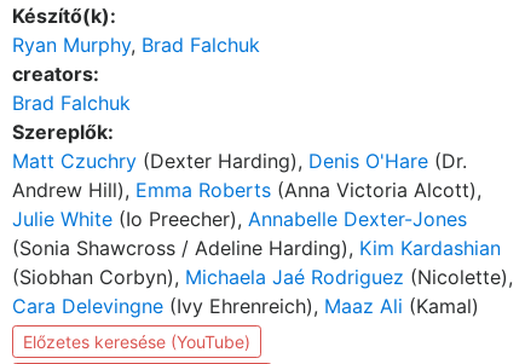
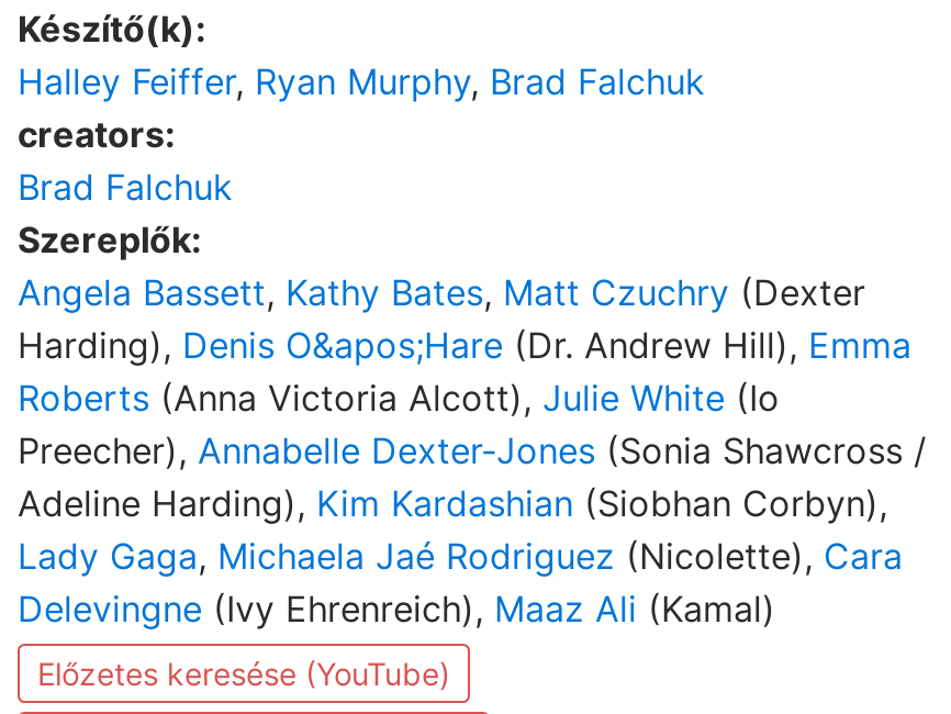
[12,32,260,57] Ryan Murphy, Brad Falchuk -> [18,59,705,103] Halley Feiffer, Ryan Murphy, Brad Falchuk
[12,149,513,318] Matt Czuchry (Dexter Harding), Denis O'Hare (Dr. | Andrew Hill), Emma Roberts (Anna Victoria Alcott), | Julie White (Io Preecher), Annabelle Dexter-Jones | (Sonia Shawcross / Adeline Harding), Kim Kardashian | (Siobhan Corbyn), Michaela Jaé Rodriguez (Nicolette), | Cara Delevingne (Ivy Ehrenreich), Maaz Ali (Kamal) -> [18,270,927,630] Angela Bassett, Kathy Bates, Matt Czuchry (Dexter | Harding), Denis O&apos;Hare (Dr. Andrew Hill), Emma | Roberts (Anna Victoria Alcott), Julie White (Io | Preecher), Annabelle Dexter-Jones (Sonia Shawcross / | Adeline Harding), Kim Kardashian (Siobhan Corbyn), | Lady Gaga, Michaela Jaé Rodriguez (Nicolette), Cara | Delevingne (Ivy Ehrenreich), Maaz Ali (Kamal)

